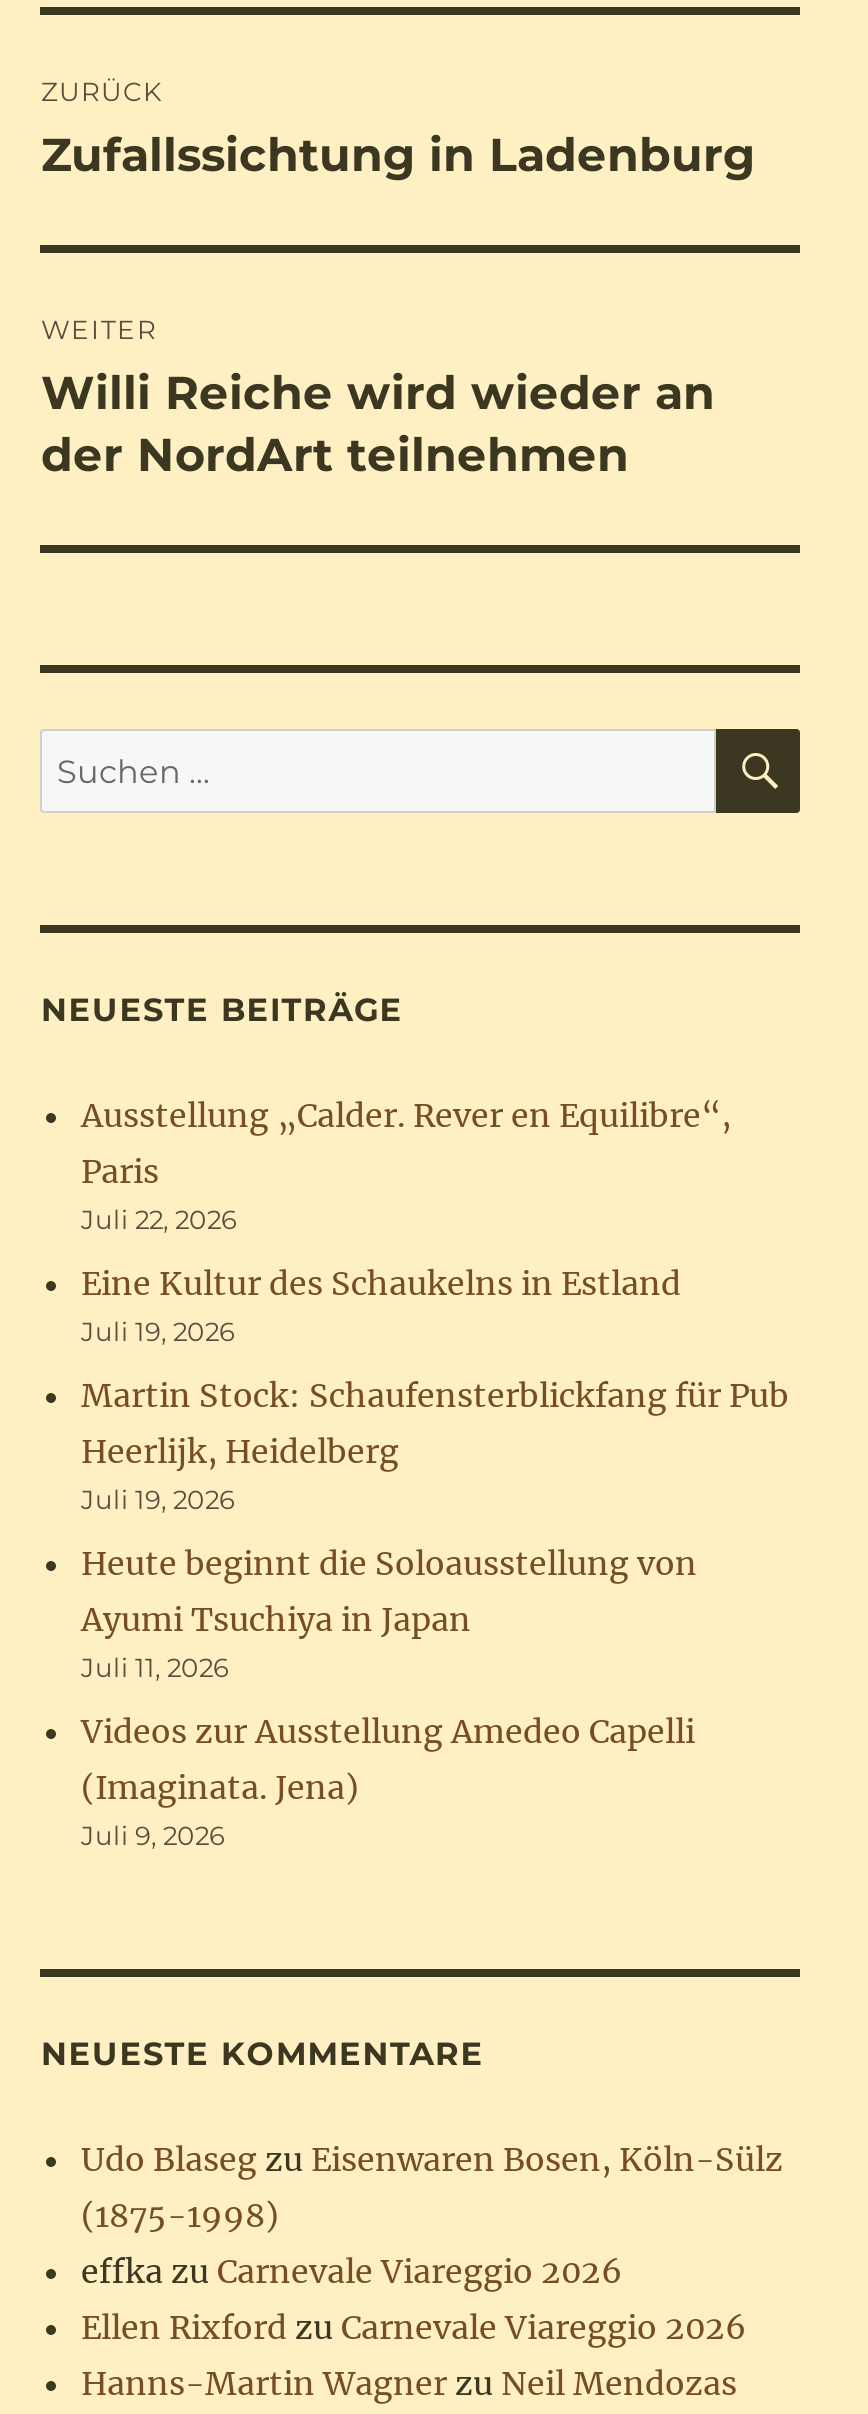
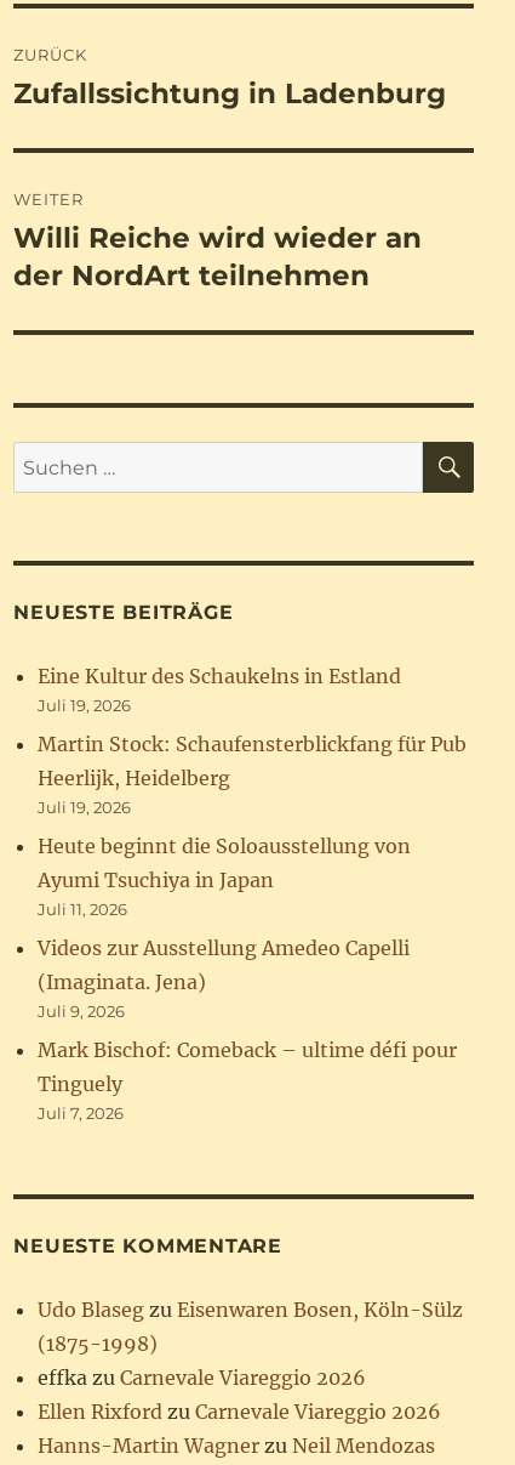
[81,1096,731,1236] Ausstellung „Calder. Rever en Equilibre“, | Paris | Juli 22, 2026 -> none
moved [81,1264,789,1852] -> [38,664,467,1021]: Eine Kultur des Schaukelns in Estland | Juli 19, 2026 | Martin Stock: Schaufensterblickfang für Pub | ... | (Imaginata. Jena) | Juli 9, 2026
none -> [38,1038,457,1123] Mark Bischof: Comeback – ultime défi pour | Tinguely | Juli 7, 2026

